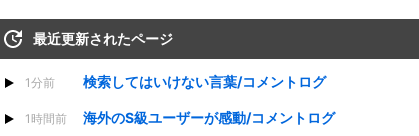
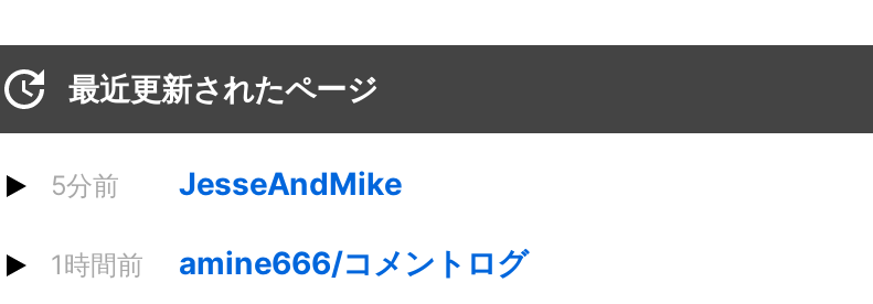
[25,73,326,90] 1分前 | 検索してはいけない言葉/コメントログ -> [51,164,402,202] 5分前 | JesseAndMike
[83,109,335,126] 海外のS級ユーザーが感動/コメントログ -> [179,244,528,281] amine666/コメントログ

